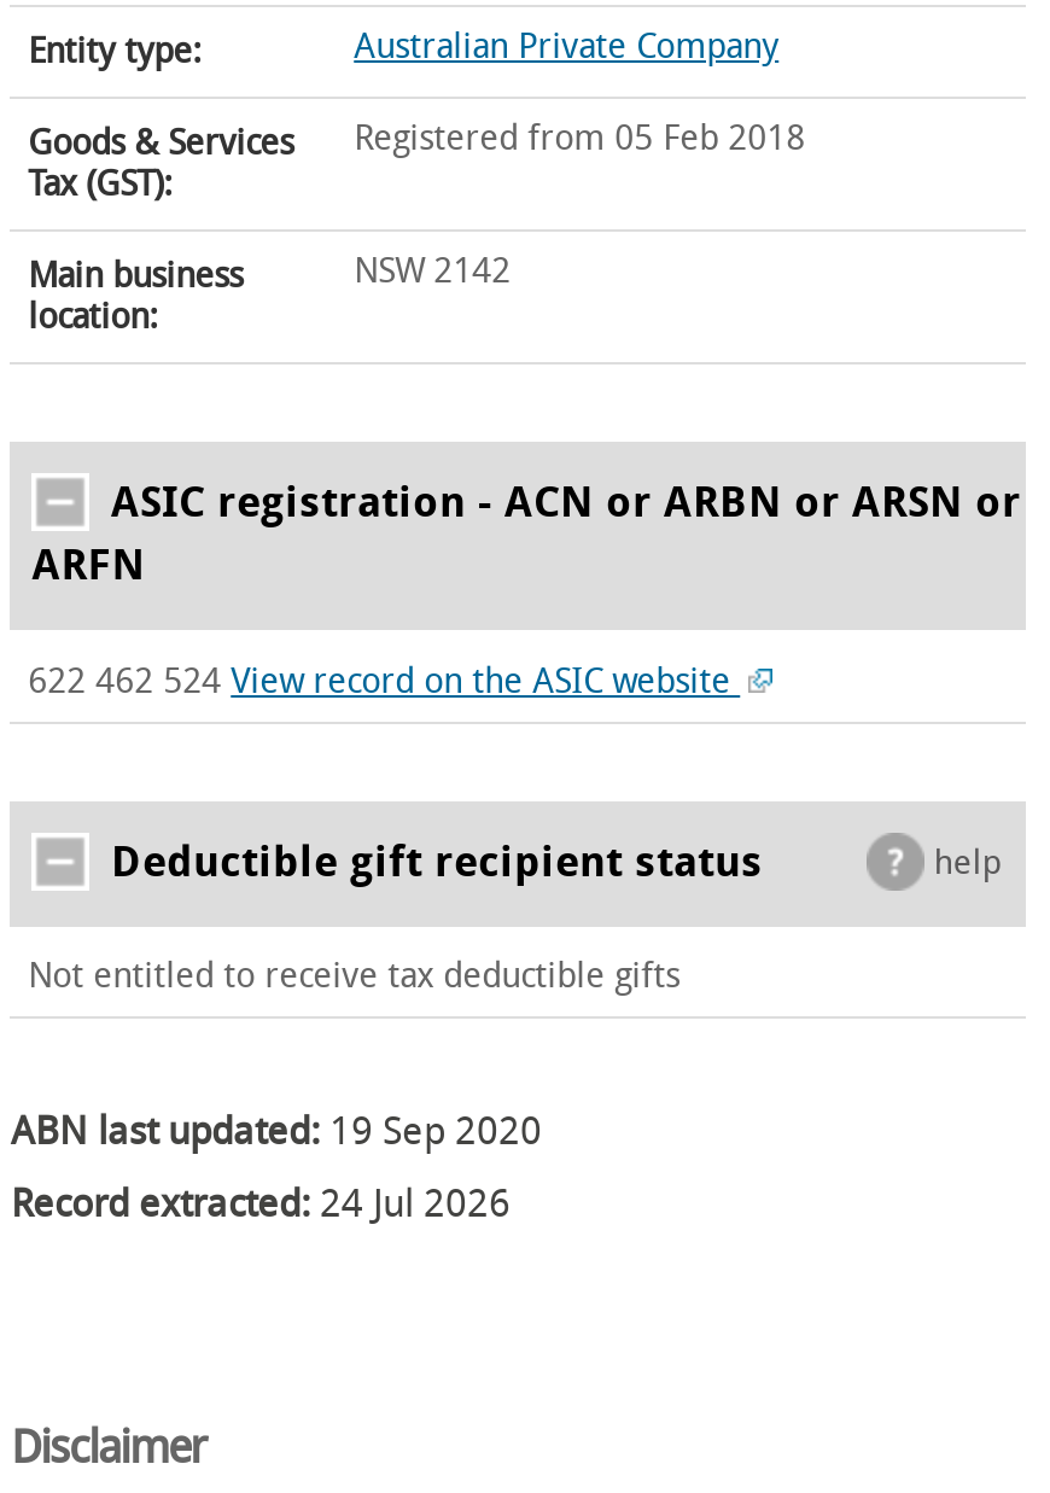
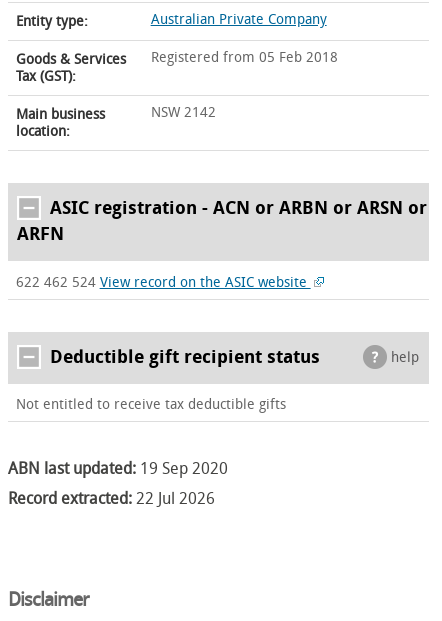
[11,1181,510,1227] Record extracted: 24 Jul 2026 -> [8,489,215,508] Record extracted: 22 Jul 2026

